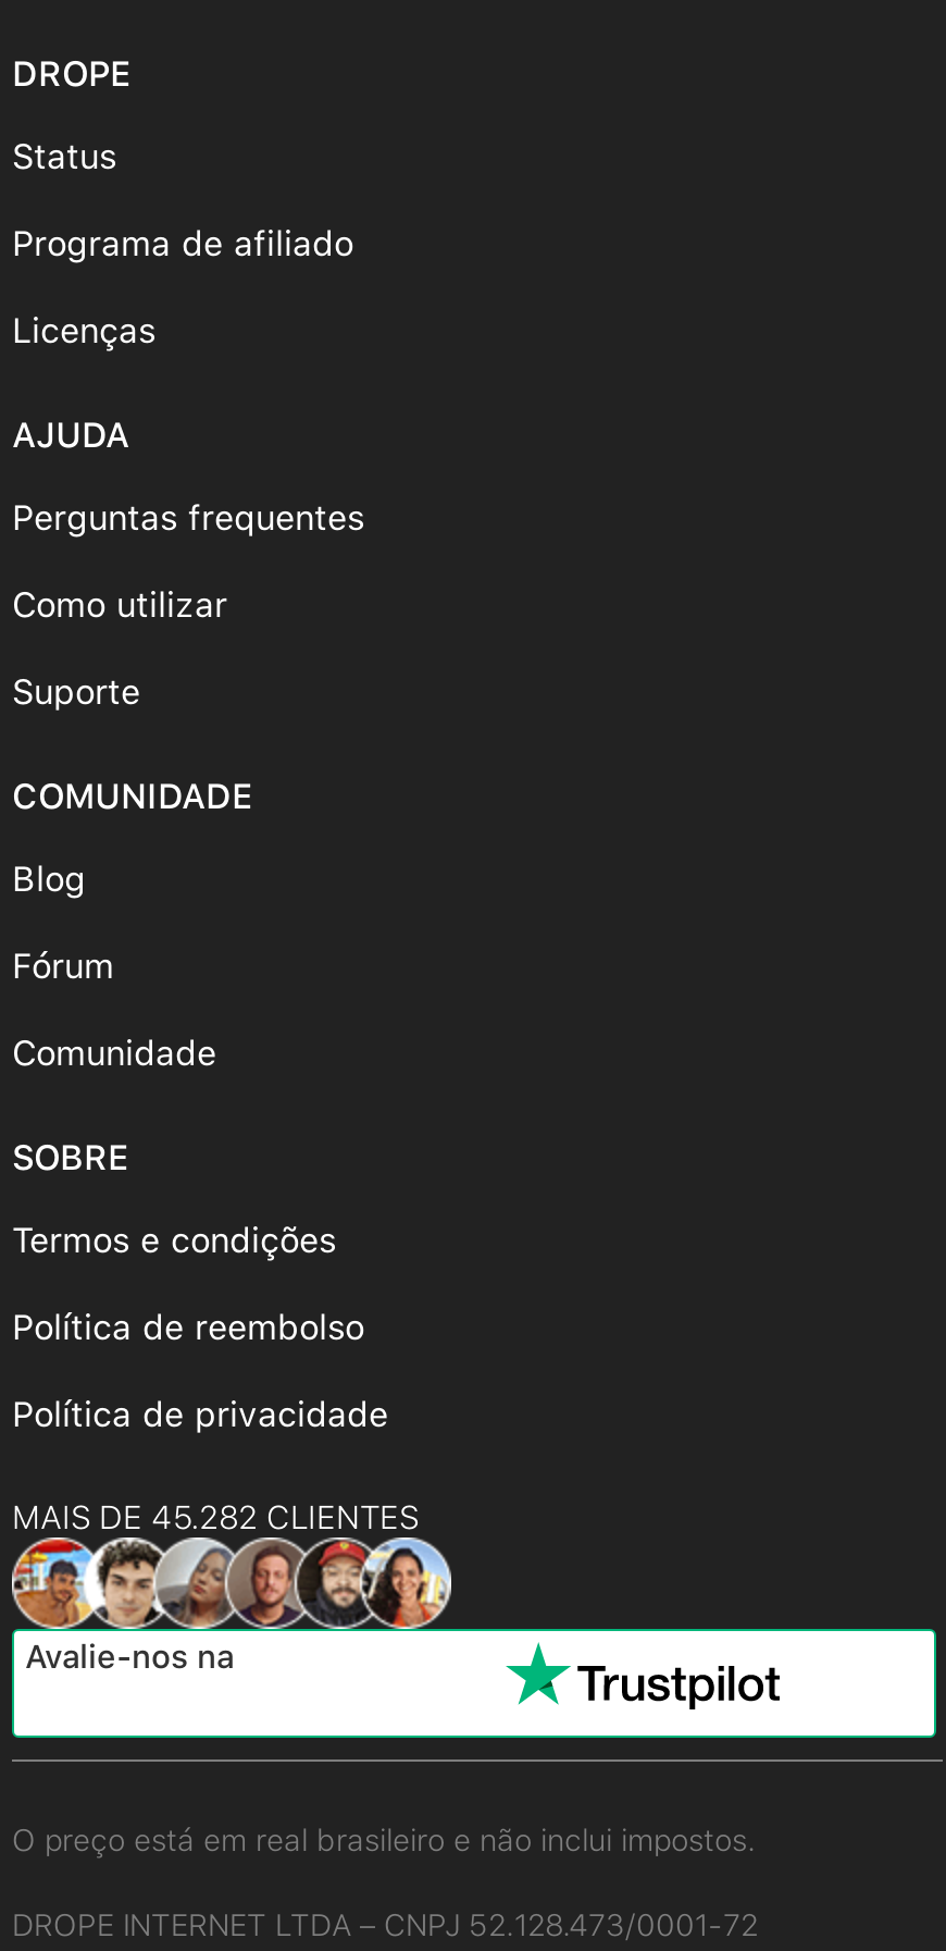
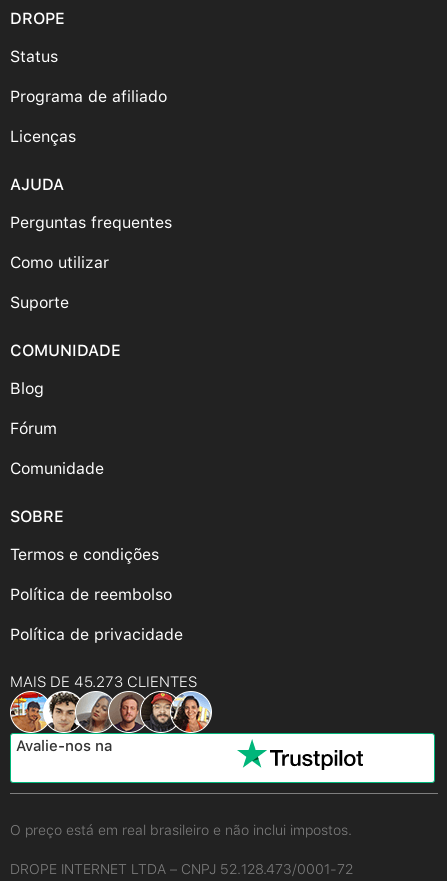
[12,1498,419,1537] MAIS DE 45.282 CLIENTES -> [10,673,197,691] MAIS DE 45.273 CLIENTES

